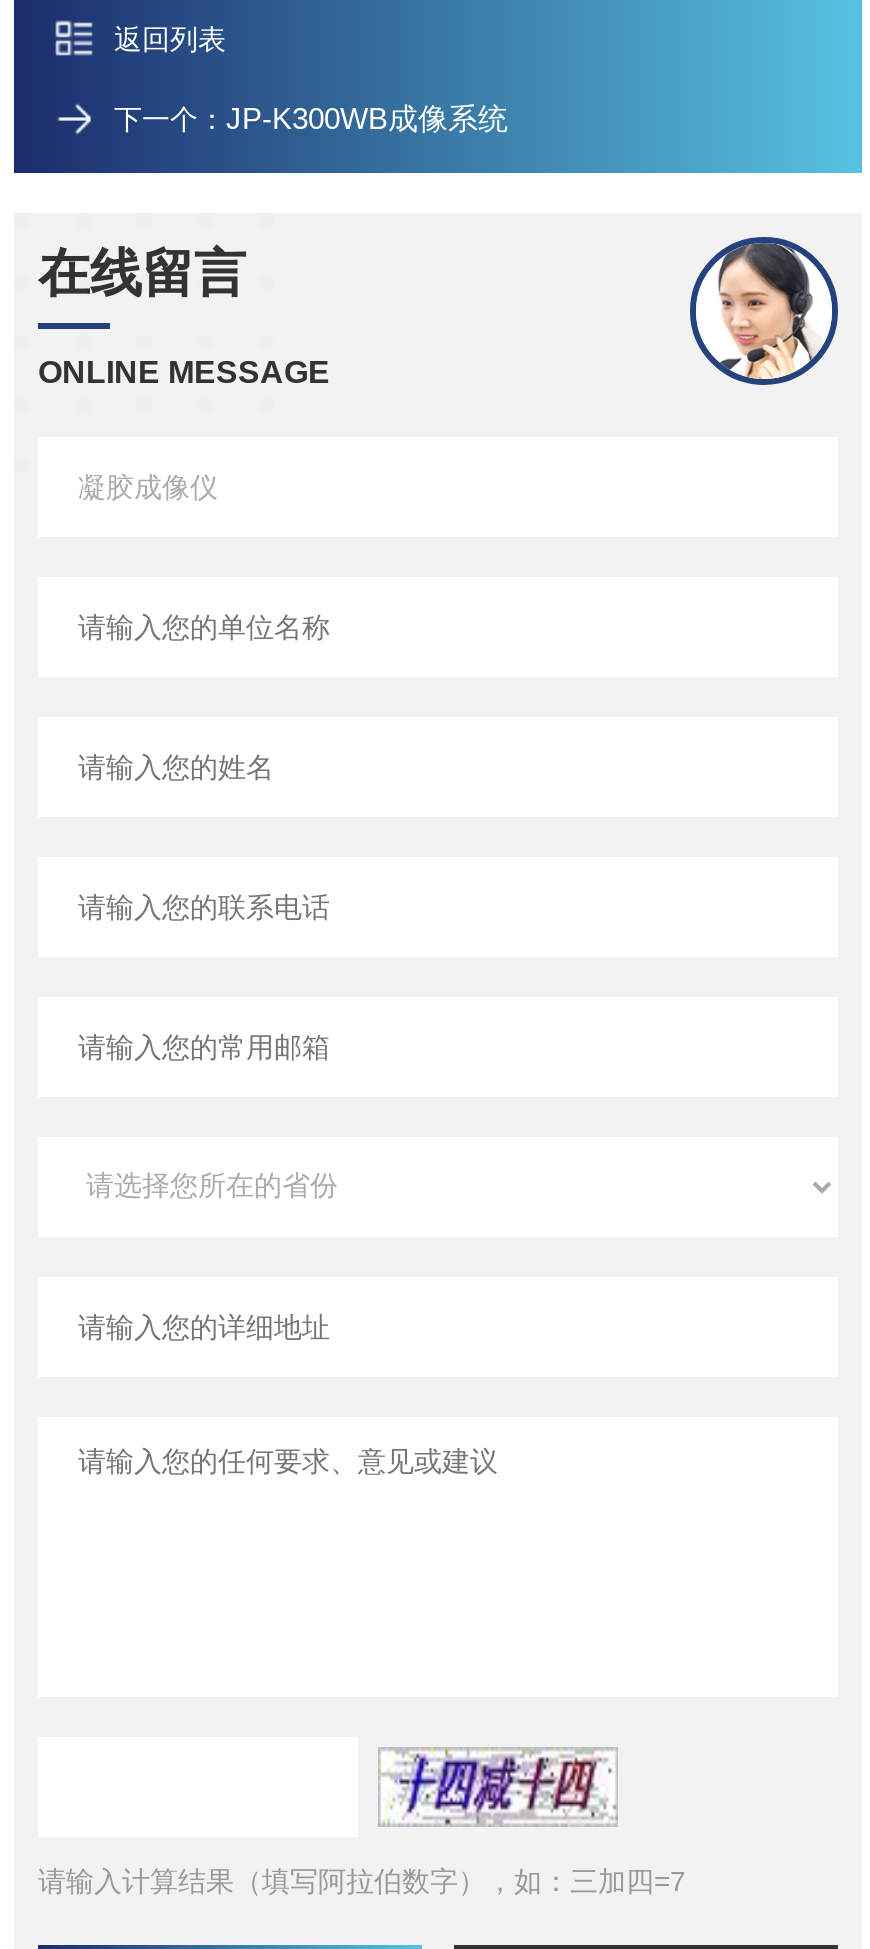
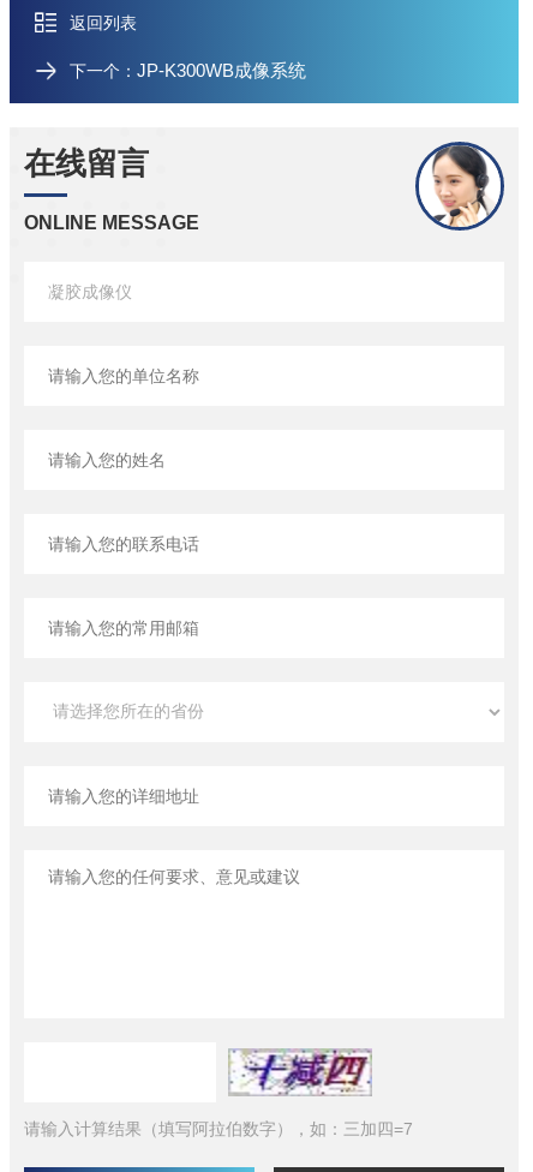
[382,1749,616,1825] [image] -> [229,1048,372,1095] [image]

